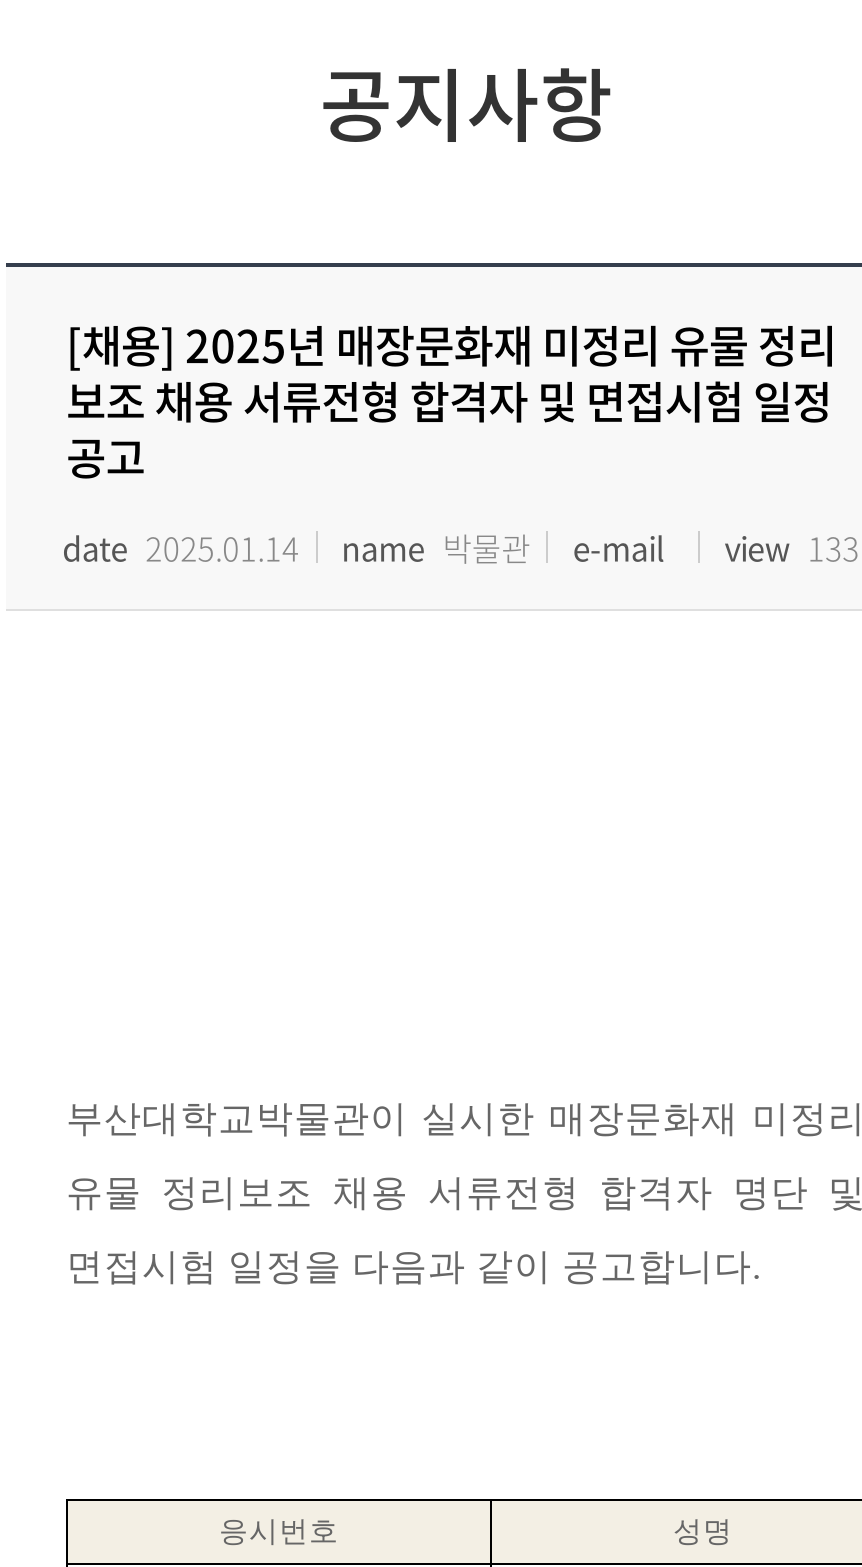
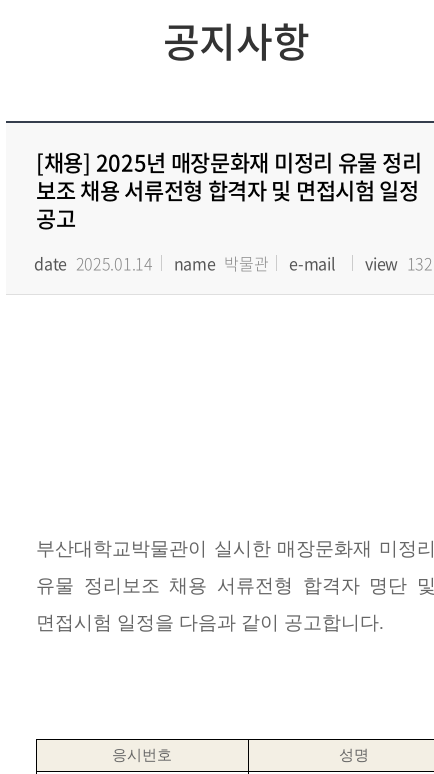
[62,523,860,571] date 2025.01.14 name 박물관 e-mail view 133 -> [34,251,433,275] date 2025.01.14 name 박물관 e-mail view 132

